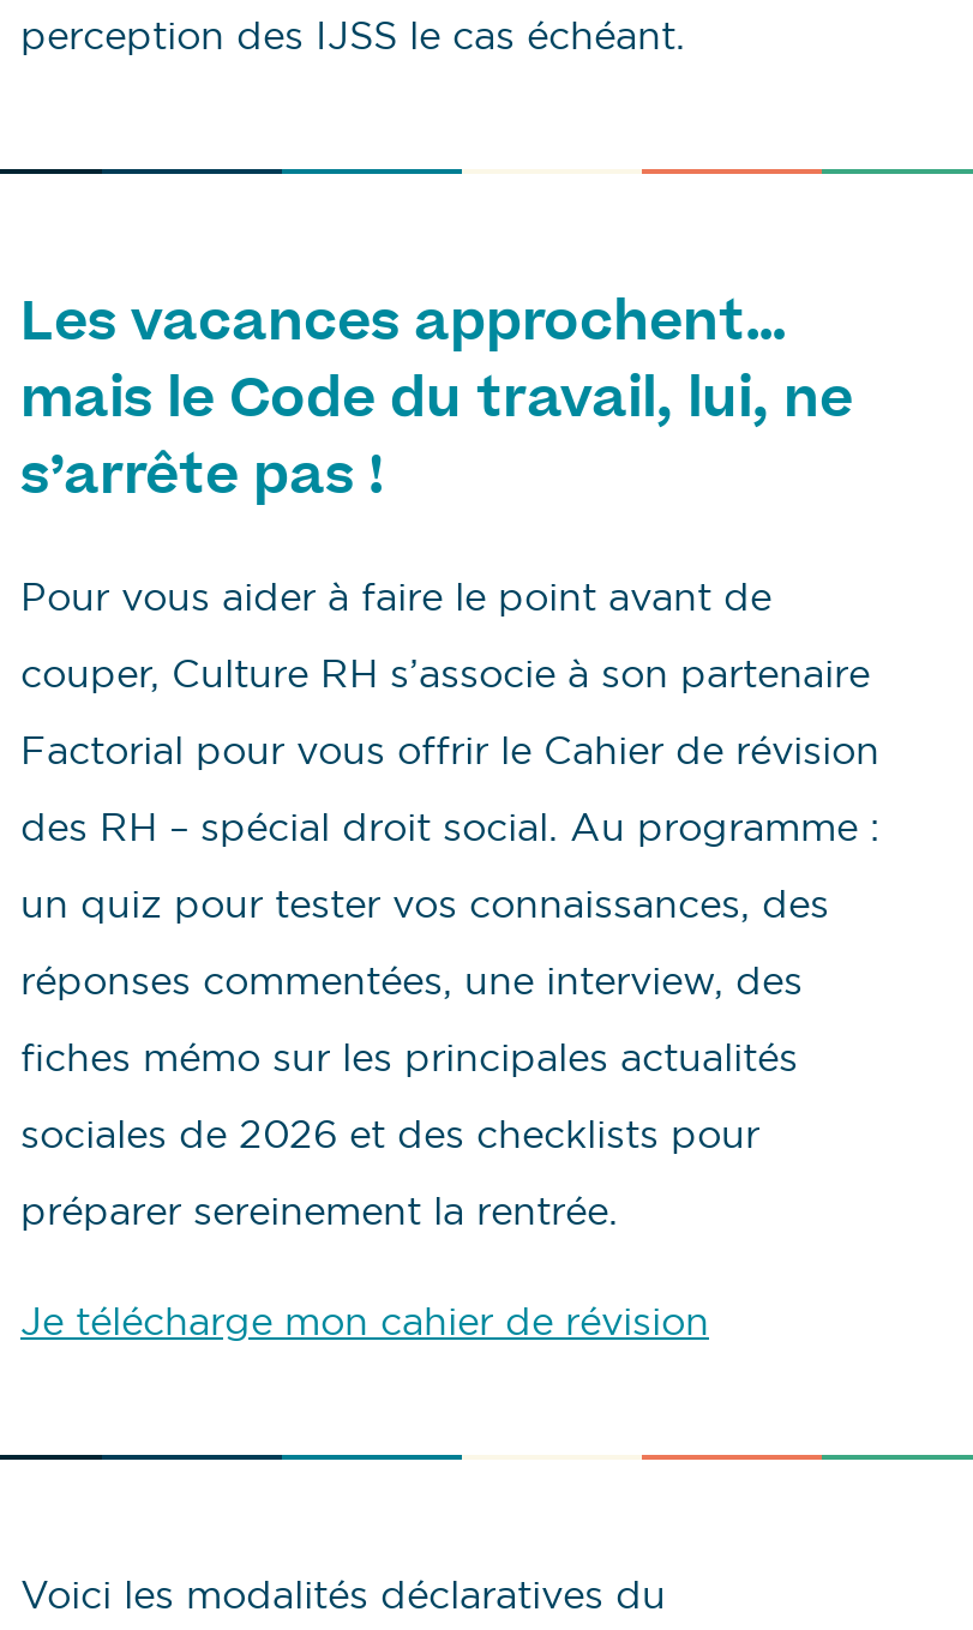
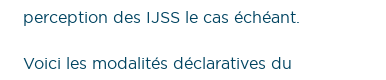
[20,301,879,1345] Les vacances approchent… | mais le Code du travail, lui, ne | s’arrête pas ! | Pour vous aider à faire le point avant de | couper, Culture RH s’associe à son partenaire | Factorial pour vous offrir le Cahier de révision | des RH – spécial droit social. Au programme : | un quiz pour tester vos connaissances, des | réponses commentées, une interview, des | fiches mémo sur les principales actualités | sociales de 2026 et des checklists pour | préparer sereinement la rentrée. | Je télécharge mon cahier de révision -> none

